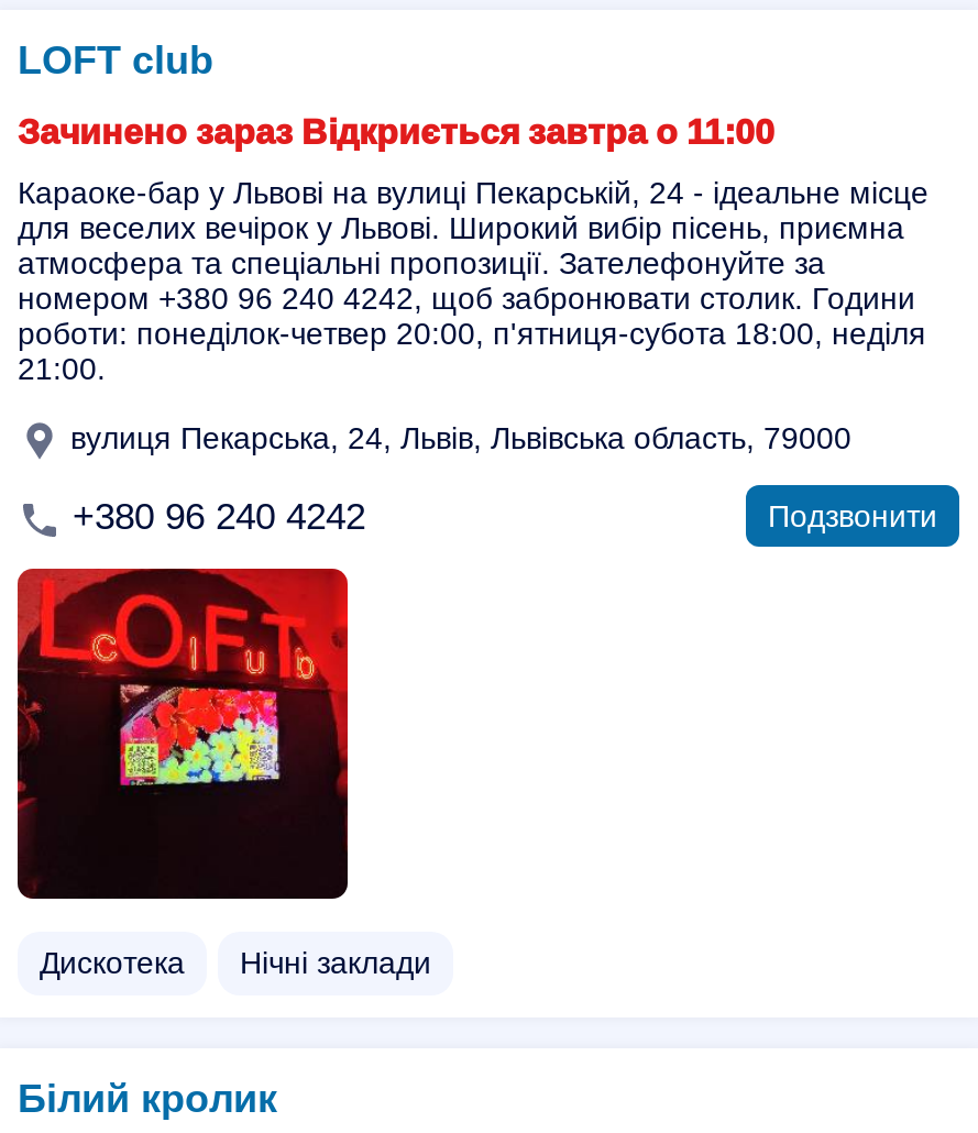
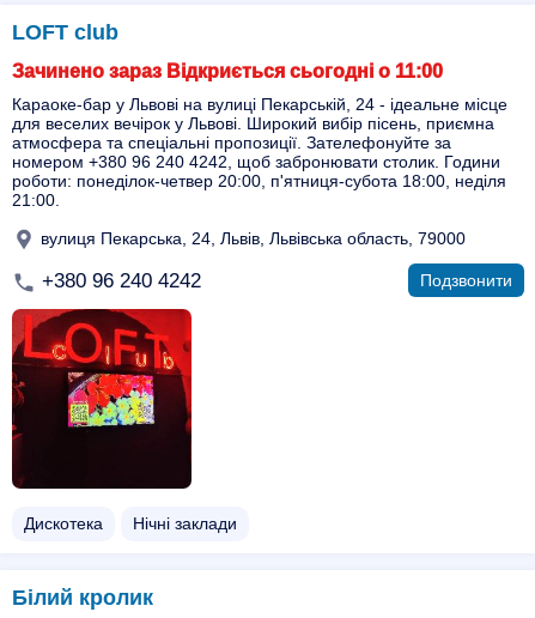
[18,113,774,151] Зачинено зараз Відкриється завтра о 11:00 -> [12,61,443,81] Зачинено зараз Відкриється сьогодні о 11:00

